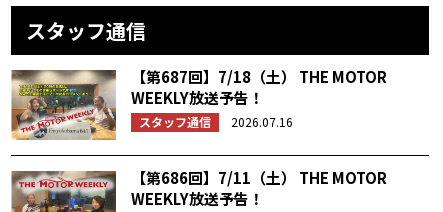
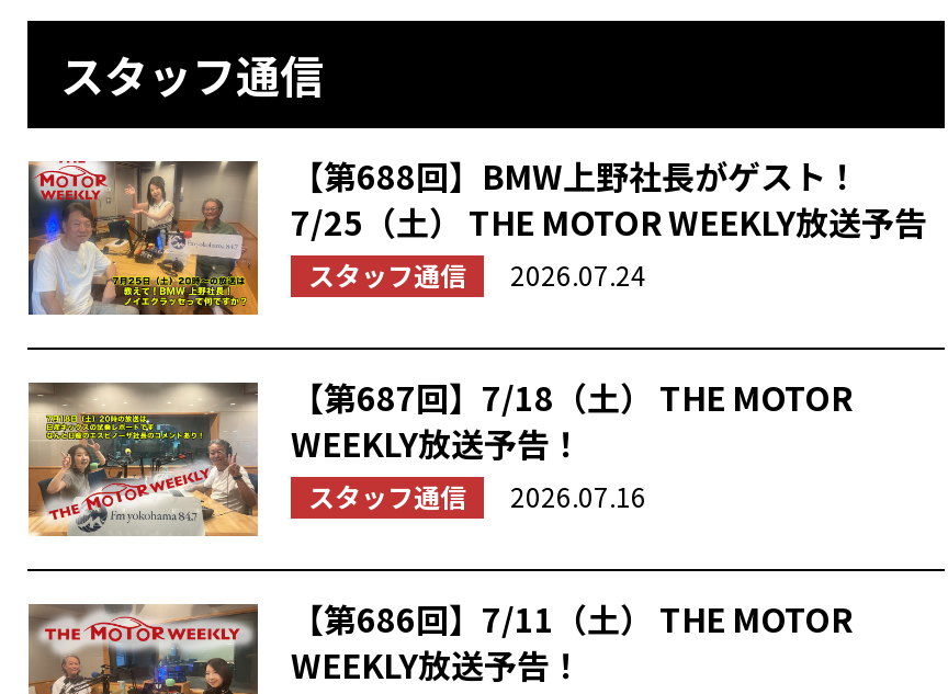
none -> [27,152,927,317] [image] | 【第688回】BMW上野社長がゲスト！ | 7/25（土） THE MOTOR WEEKLY放送予告 | スタッフ通信 | 2026.07.24

